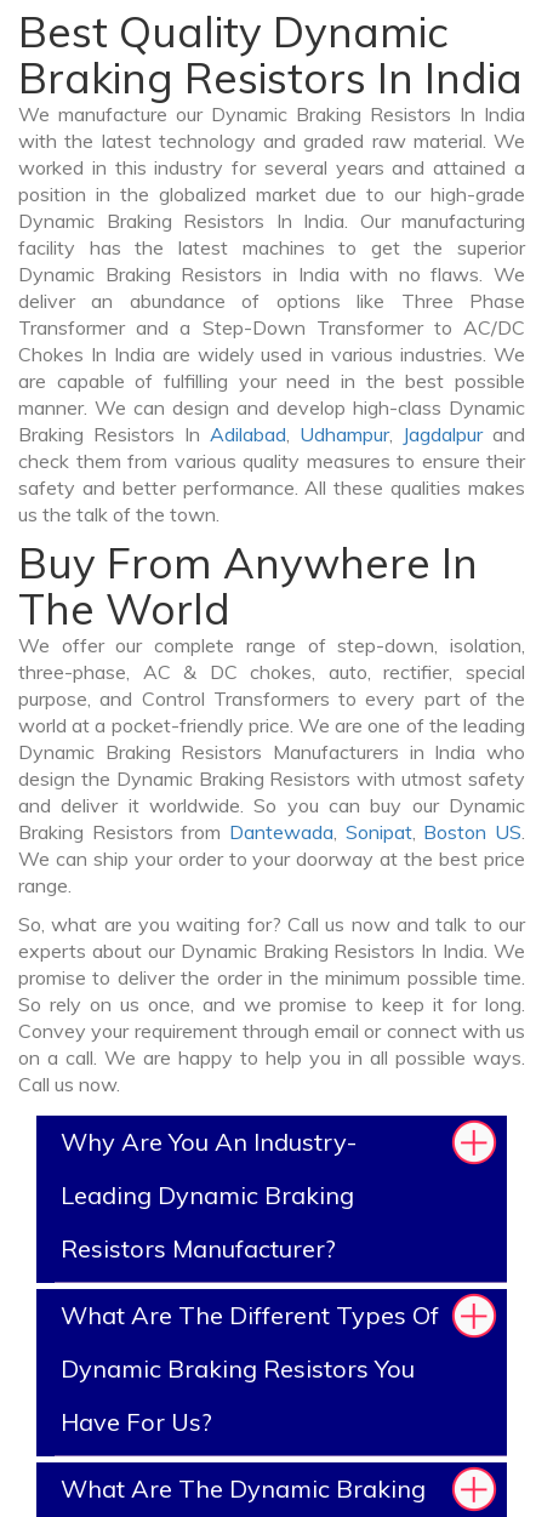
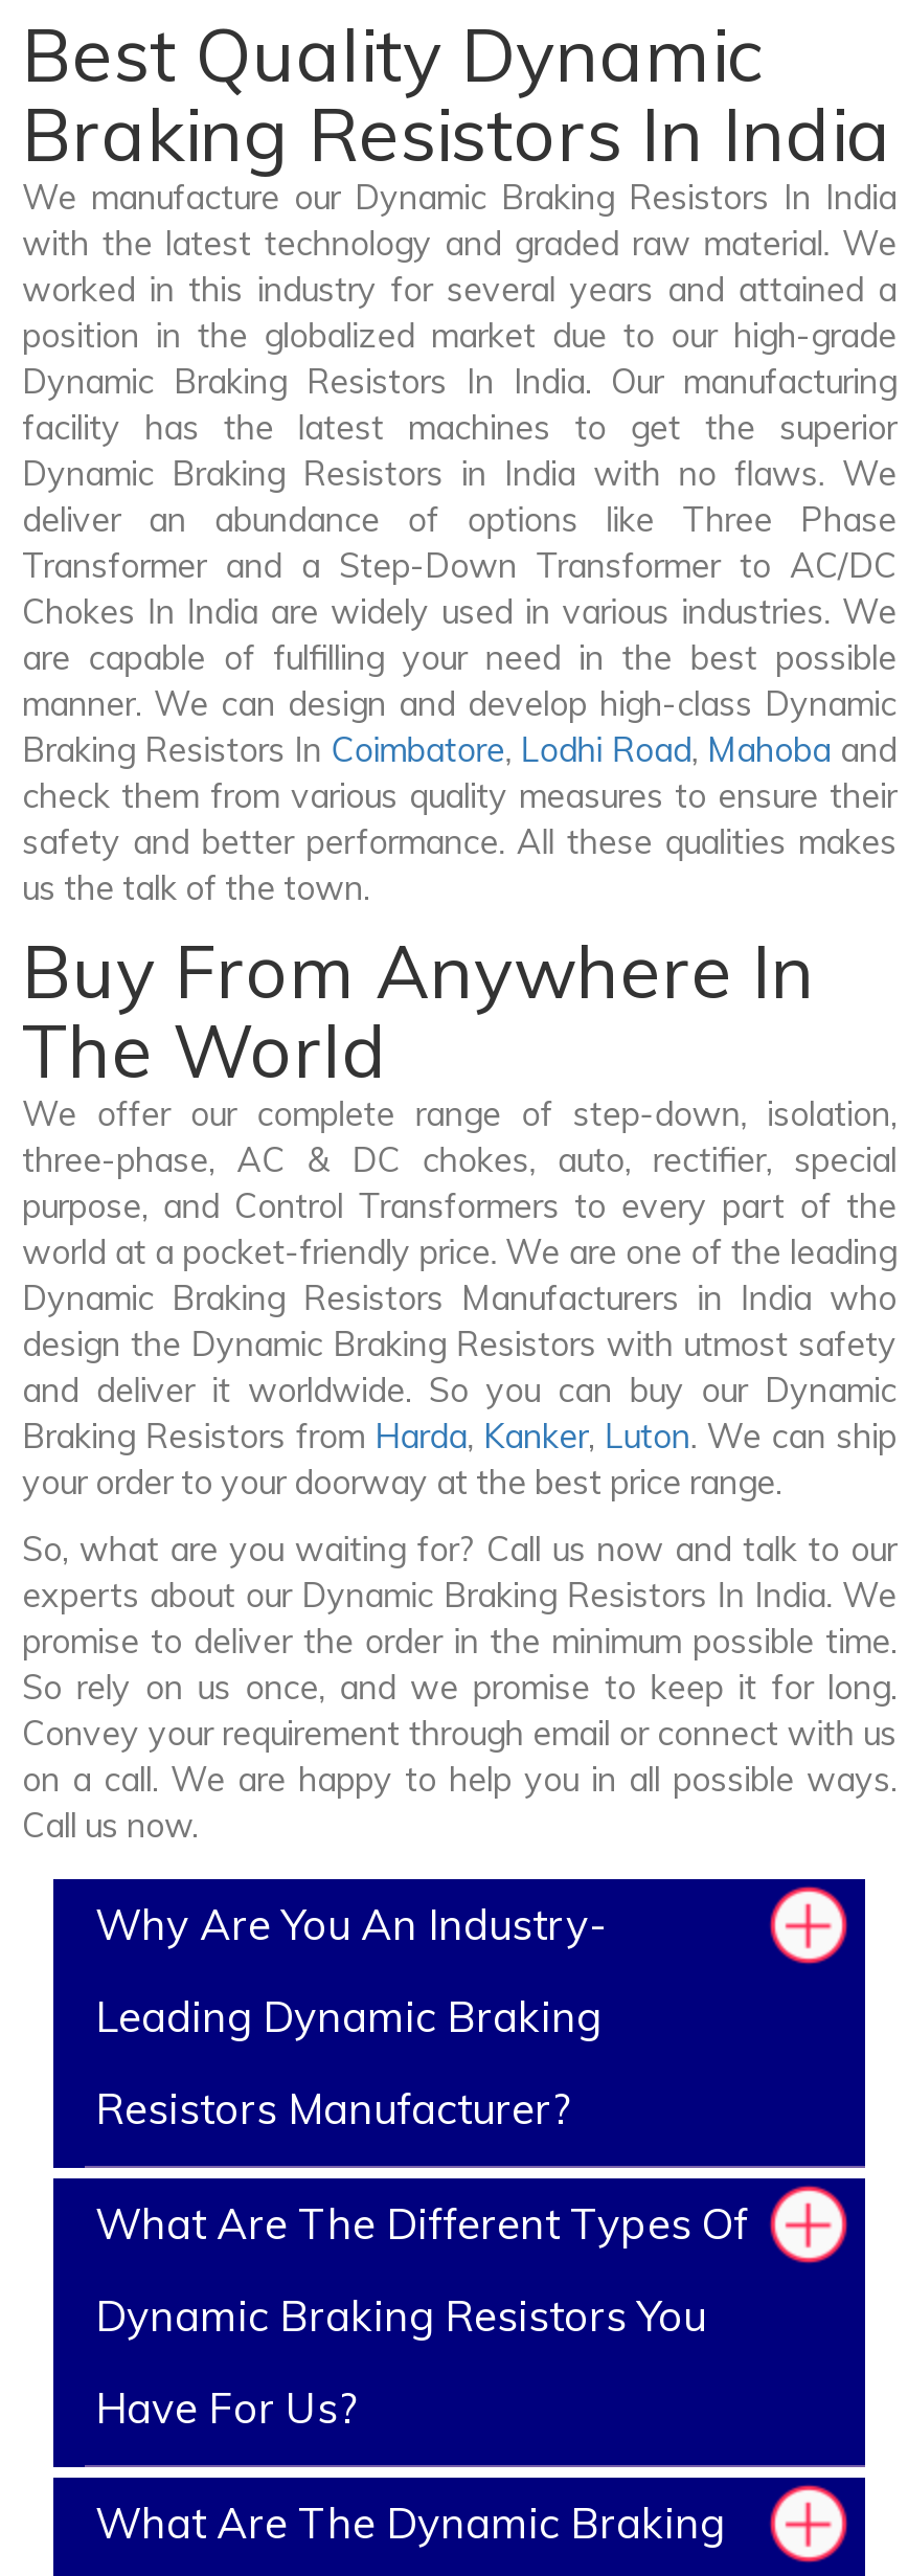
[18,423,525,447] Braking Resistors In Adilabad, Udhampur, Jagdalpur and -> [22,729,896,771] Braking Resistors In Coimbatore, Lodhi Road, Mahoba and
[18,820,525,898] Braking Resistors from Dantewada, Sonipat, Boston US. | We can ship your order to your doorway at the best price | range. -> [22,1416,896,1504] Braking Resistors from Harda, Kanker, Luton. We can ship | your order to your doorway at the best price range.

